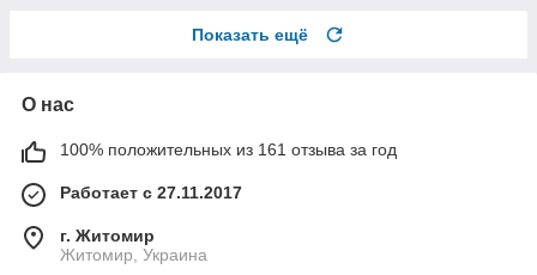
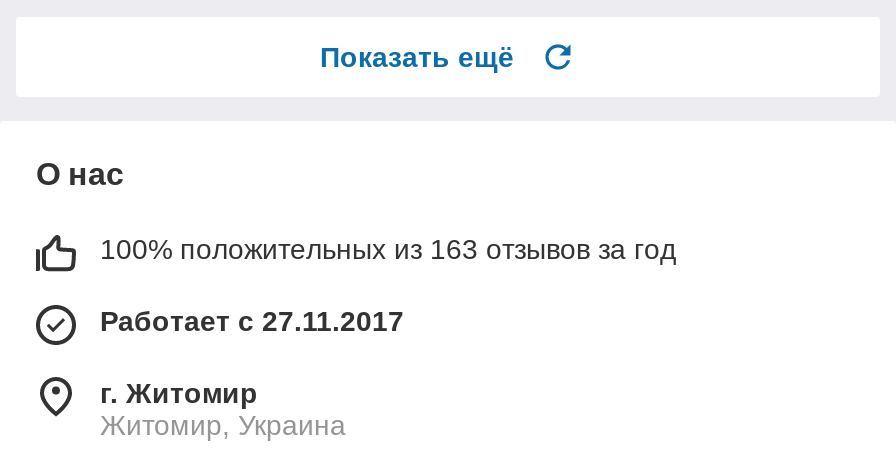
[60,140,397,159] 100% положительных из 161 отзыва за год -> [100,233,676,265] 100% положительных из 163 отзывов за год

